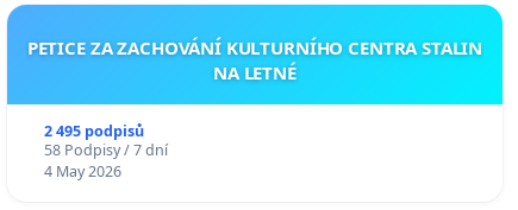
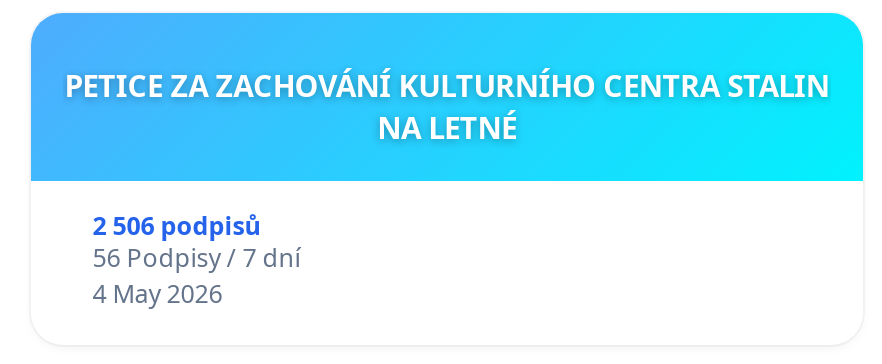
[44,122,144,142] 2 495 podpisů -> [93,209,261,243] 2 506 podpisů
[44,141,168,161] 58 Podpisy / 7 dní -> [93,241,301,275] 56 Podpisy / 7 dní

